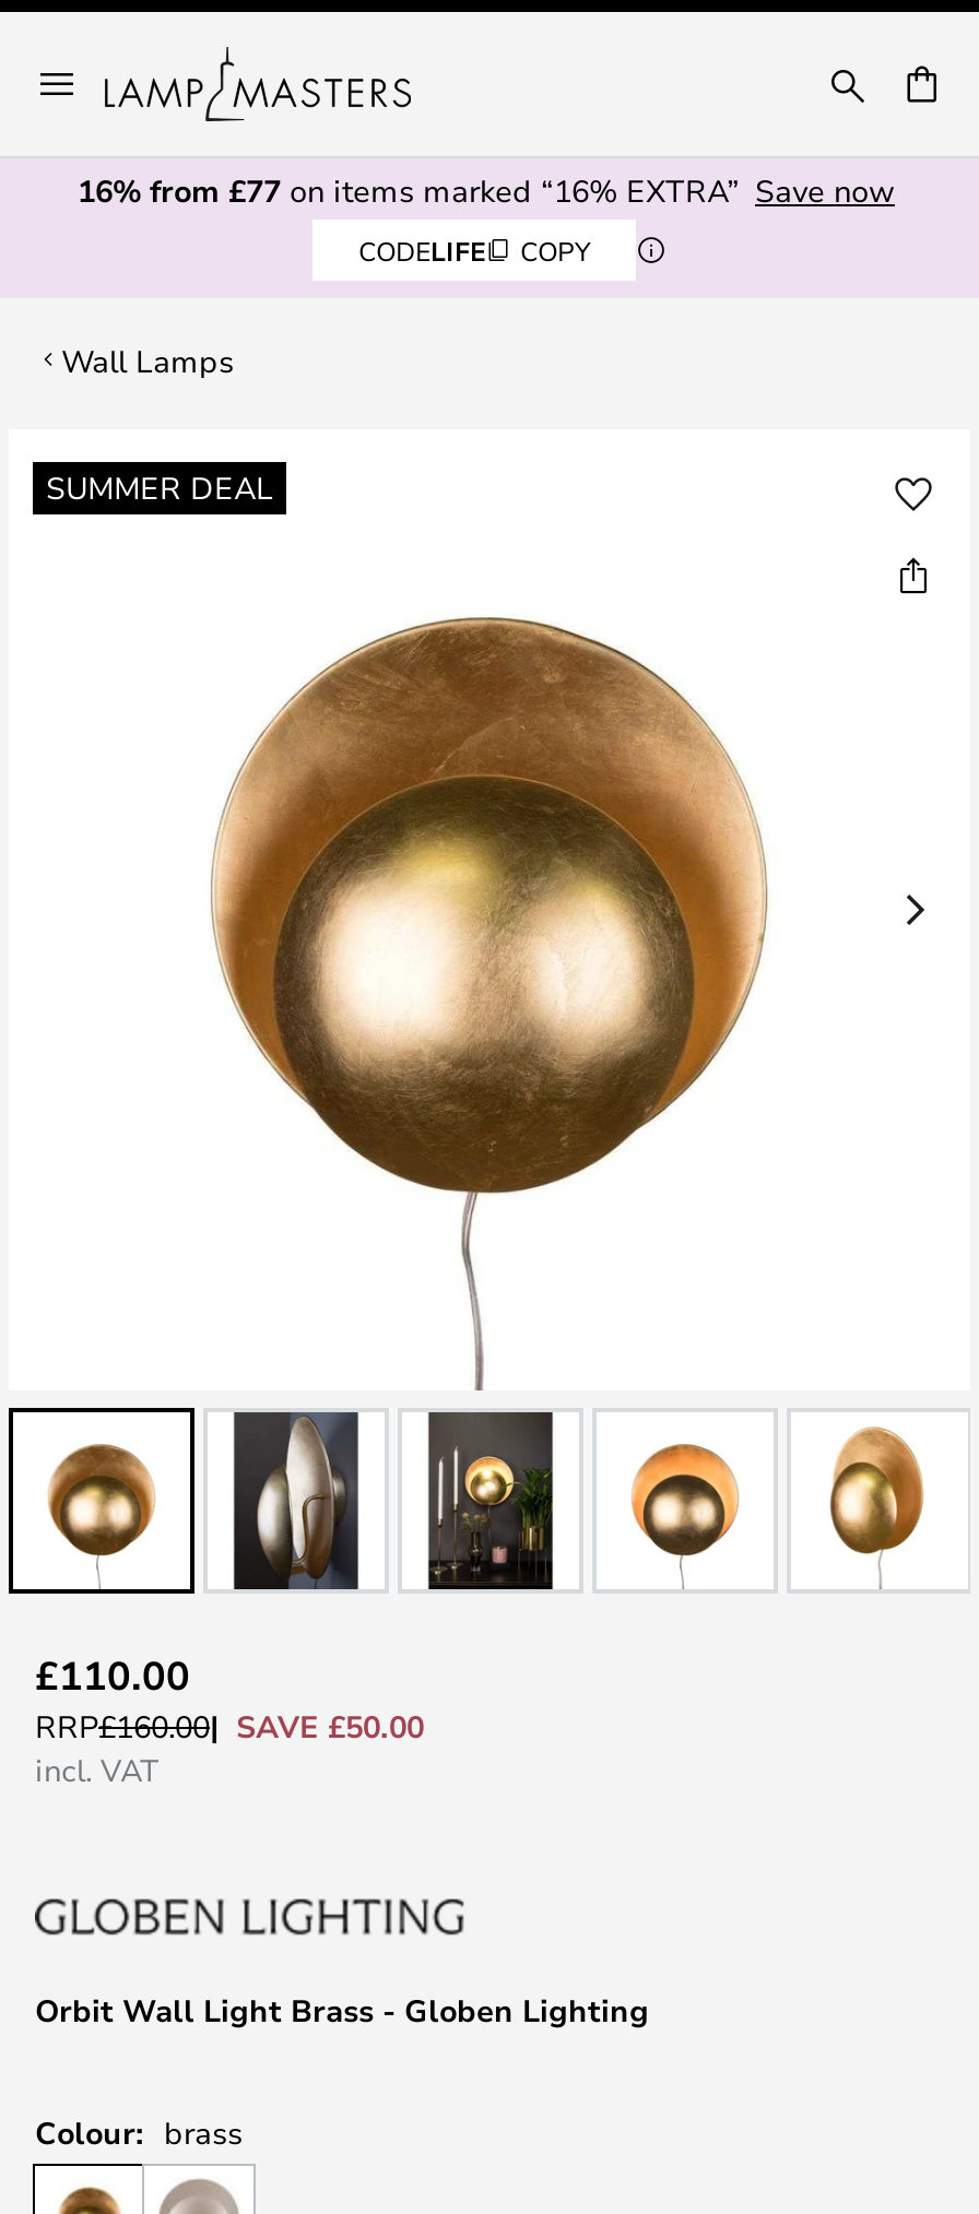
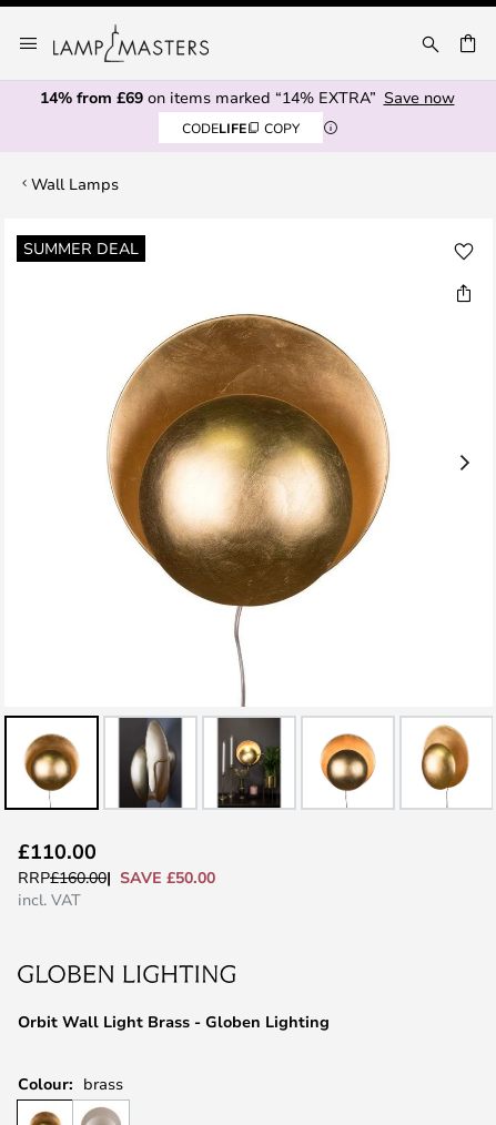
[78,169,895,211] 16% from £77 on items marked “16% EXTRA” Save now -> [39,87,454,108] 14% from £69 on items marked “14% EXTRA” Save now

